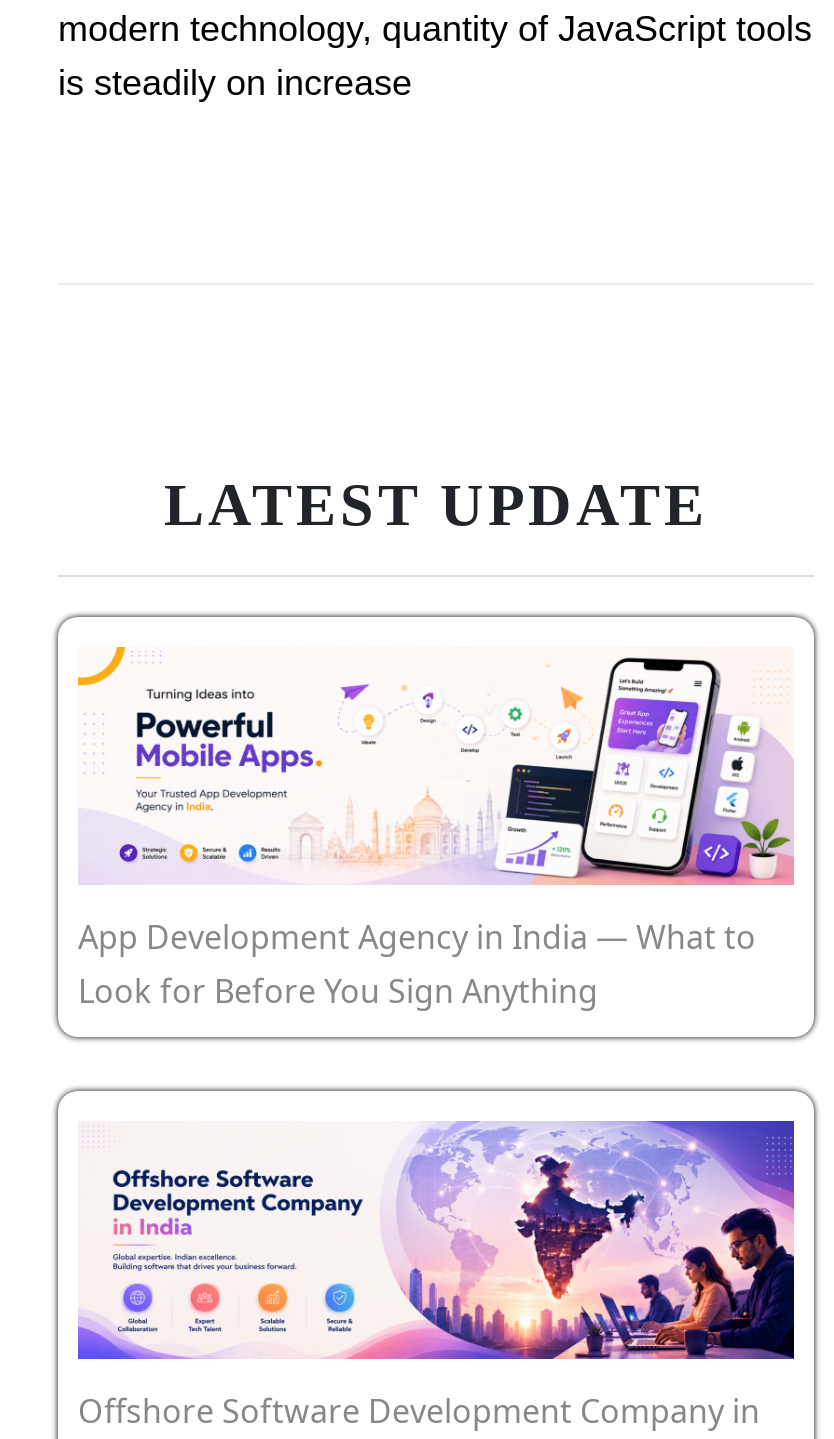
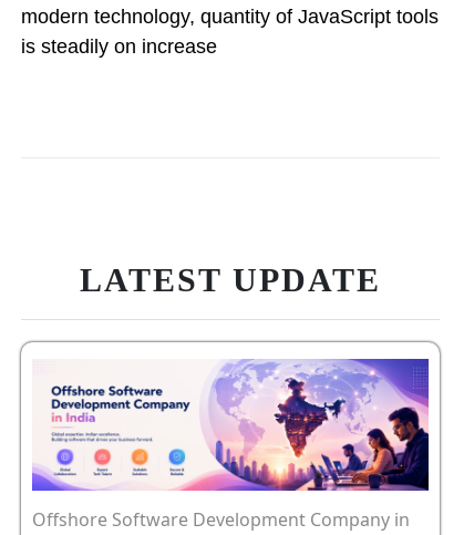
[76,645,794,1013] [image] | App Development Agency in India — What to | Look for Before You Sign Anything -> none

